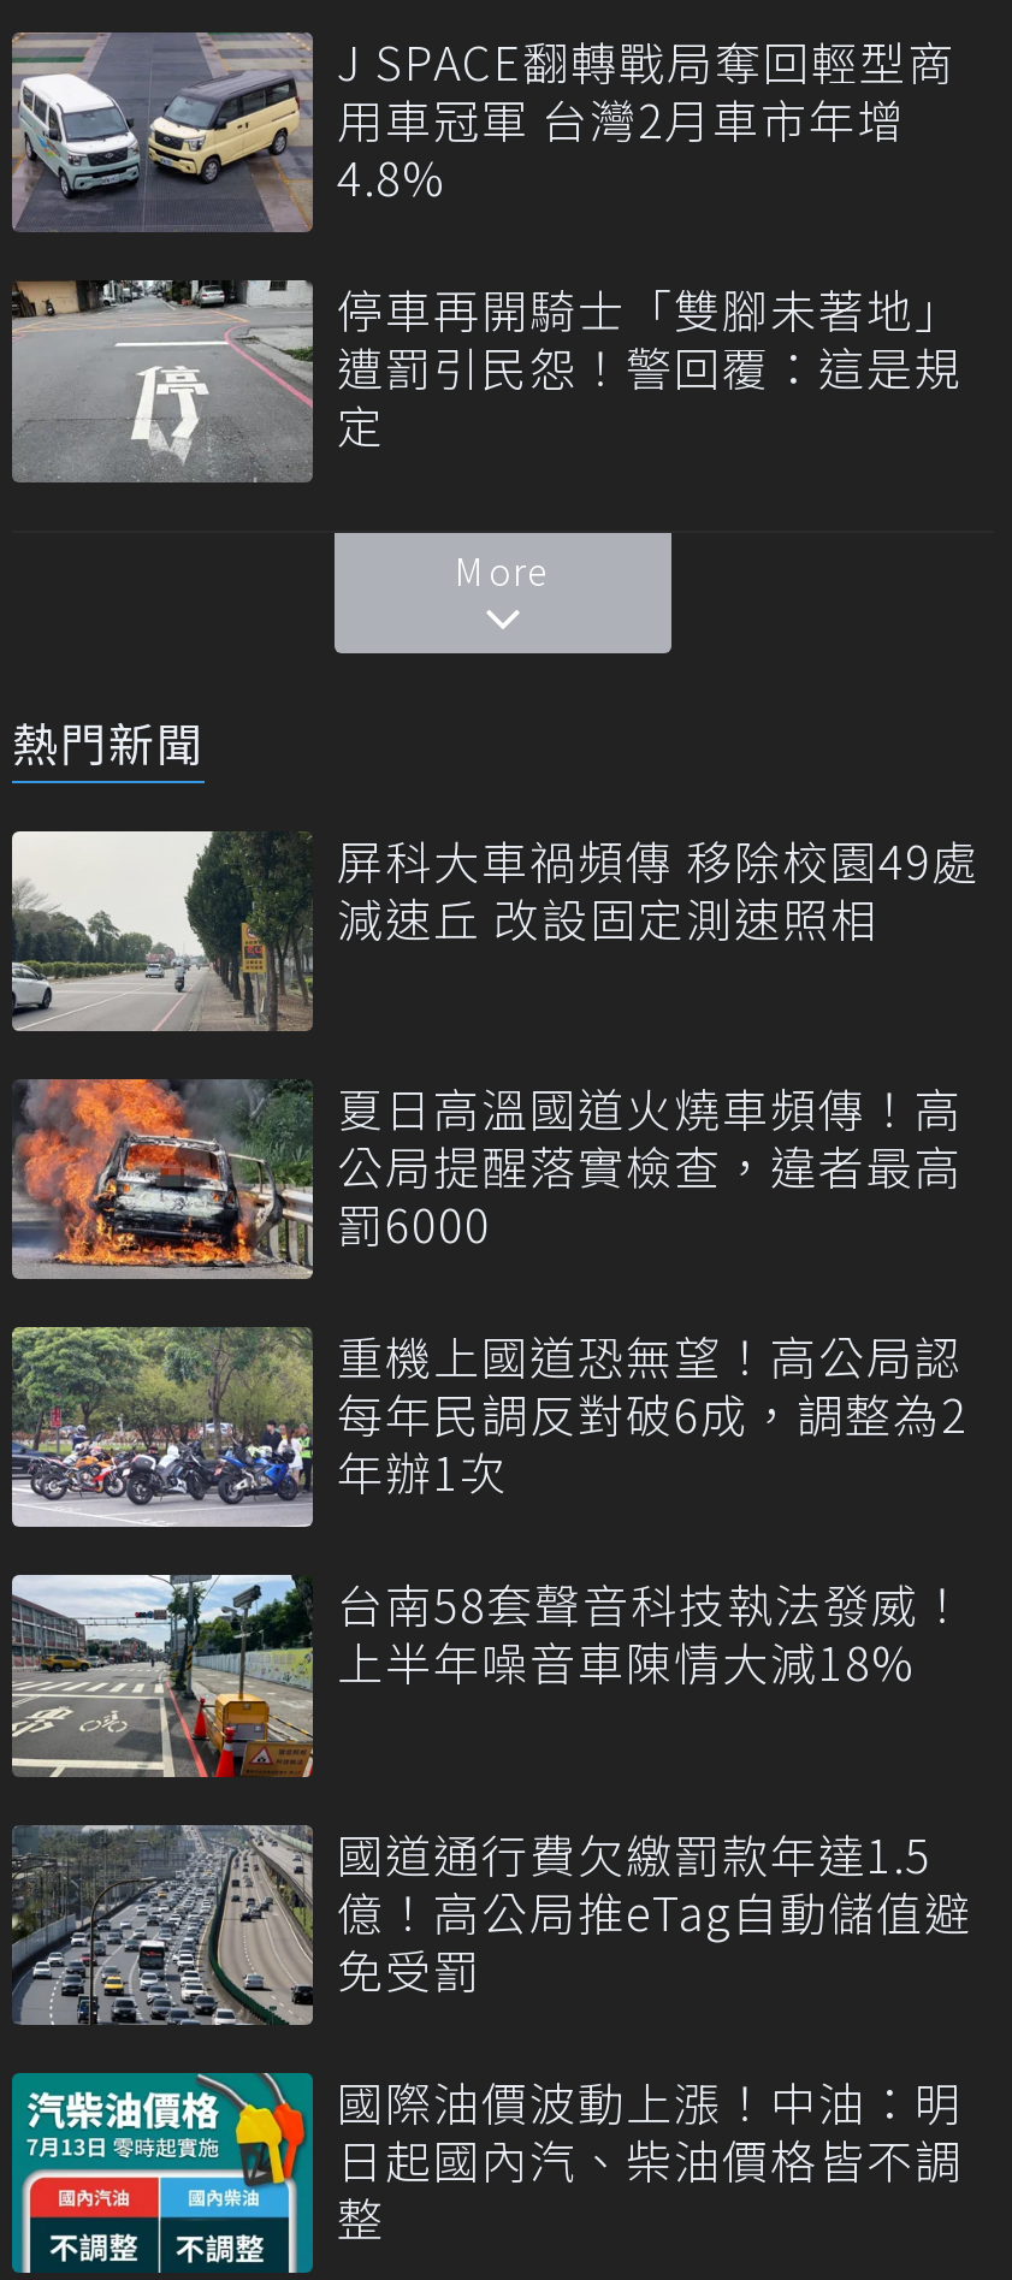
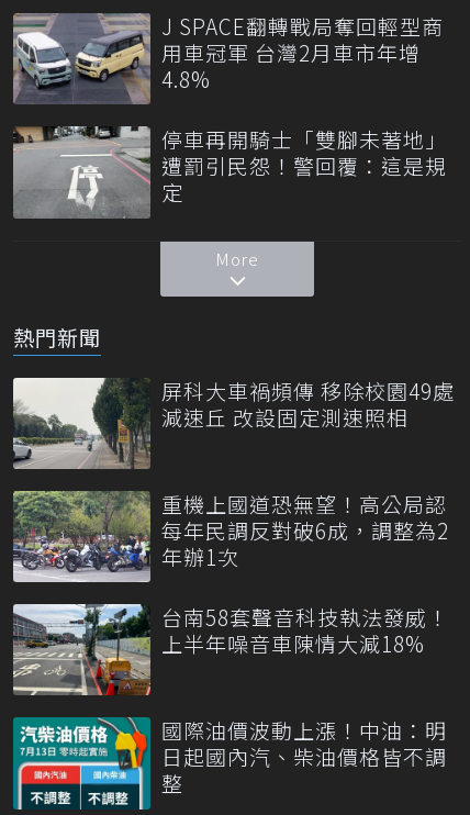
[12,1074,963,1279] [image] | 夏日高溫國道火燒車頻傳！高 | 公局提醒落實檢查，違者最高 | 罰6000 -> none
[12,1820,972,2027] [image] | 國道通行費欠繳罰款年達1.5 | 億！高公局推eTag自動儲值避 | 免受罰 -> none

